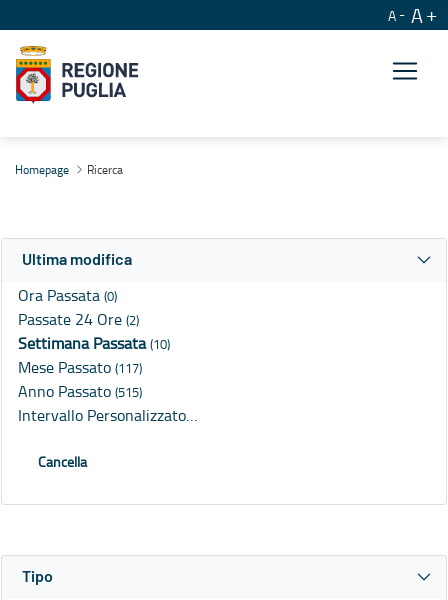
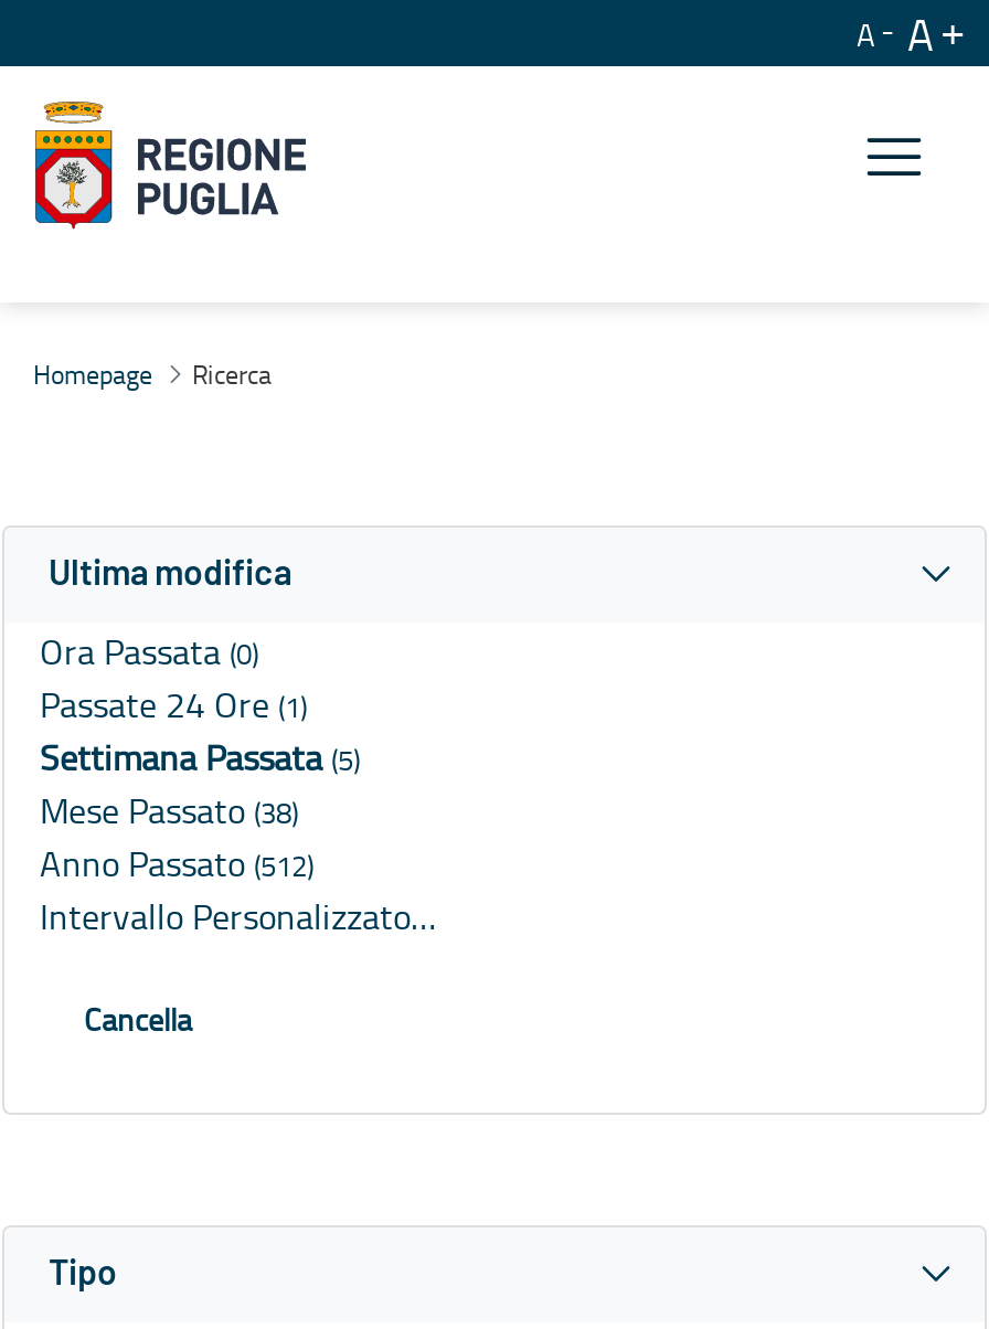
[18,308,139,330] Passate 24 Ore (2) -> [40,681,307,729] Passate 24 Ore (1)
[18,332,170,354] Settimana Passata (10) -> [40,734,360,782] Settimana Passata (5)
[18,356,142,378] Mese Passato (117) -> [40,787,298,835] Mese Passato (38)
[18,380,142,402] Anno Passato (515) -> [40,840,313,888] Anno Passato (512)

